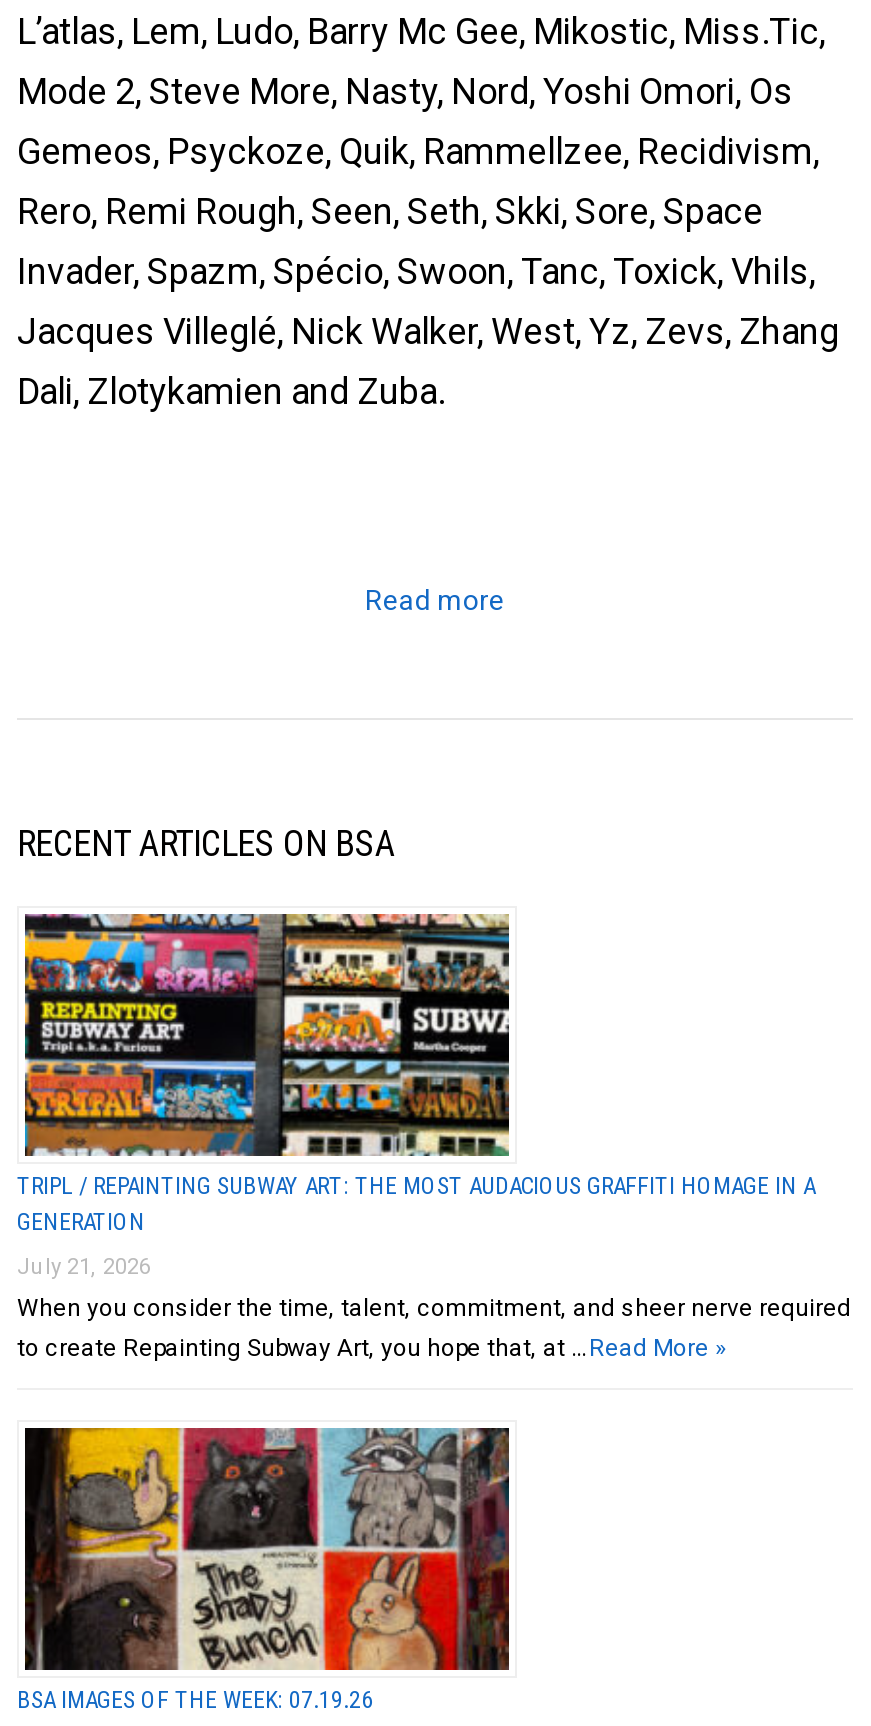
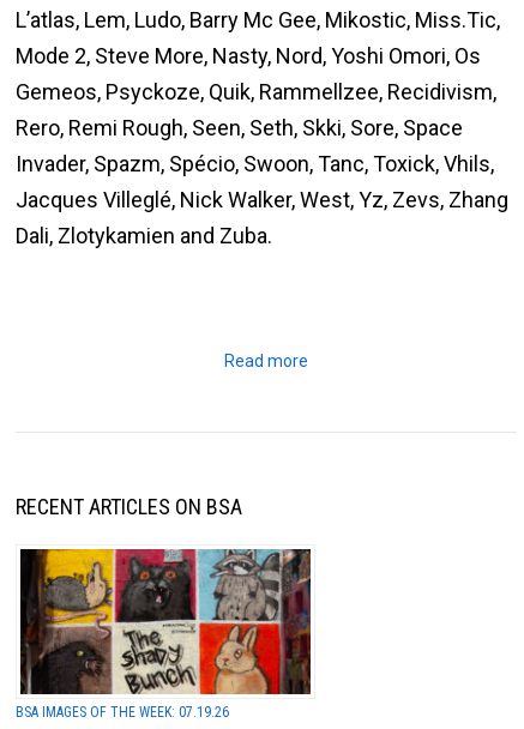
[17,912,851,1362] [image] | TRIPL / REPAINTING SUBWAY ART: THE MOST AUDACIOUS GRAFFITI HOMAGE IN A | GENERATION | July 21, 2026 | When you consider the time, talent, commitment, and sheer nerve required | to create Repainting Subway Art, you hope that, at … Read More » -> none

